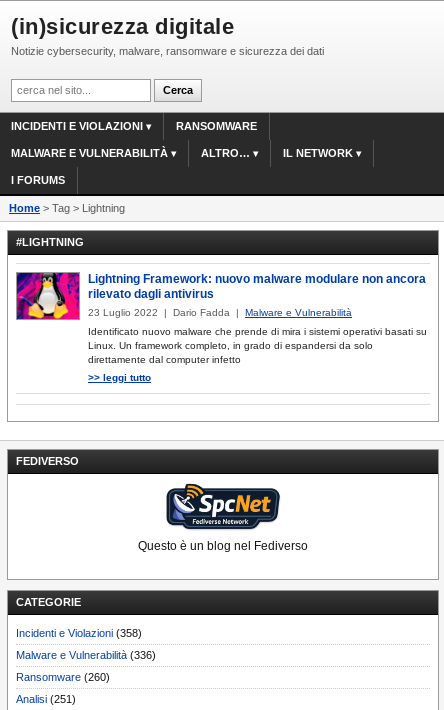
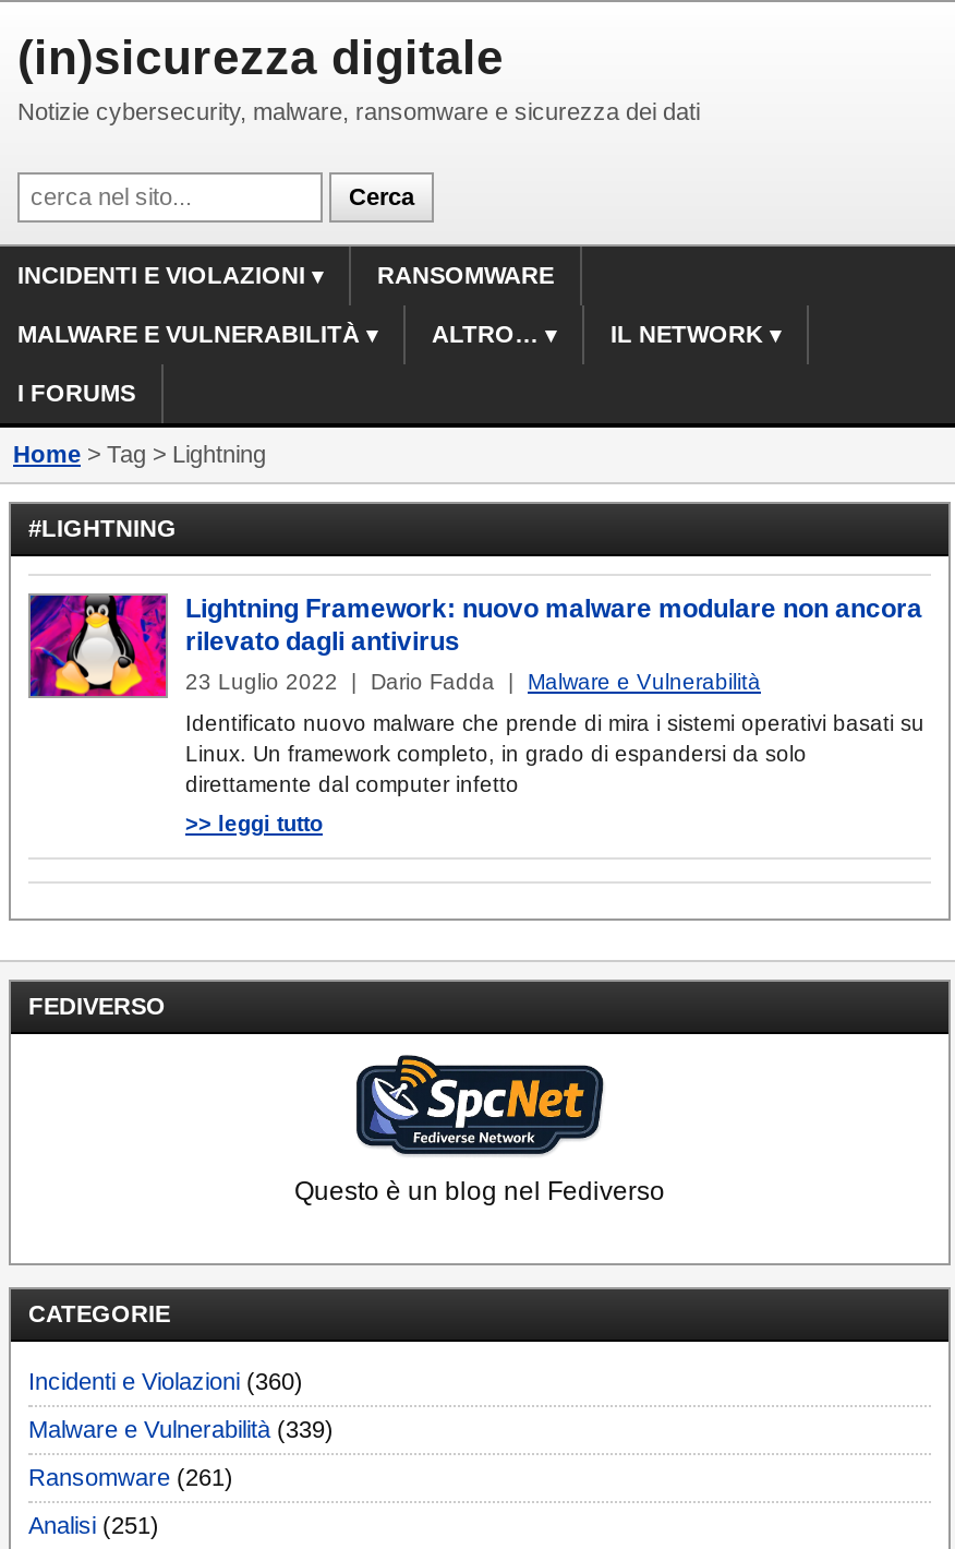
[16,627,142,639] Incidenti e Violazioni (358) -> [28,1368,303,1394] Incidenti e Violazioni (360)
[16,649,156,661] Malware e Vulnerabilità (336) -> [28,1416,334,1442] Malware e Vulnerabilità (339)
[16,671,110,683] Ransomware (260) -> [28,1464,233,1490] Ransomware (261)

